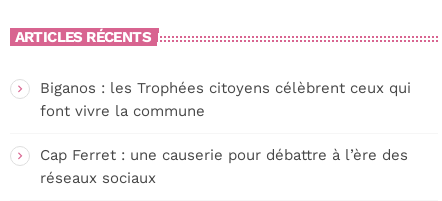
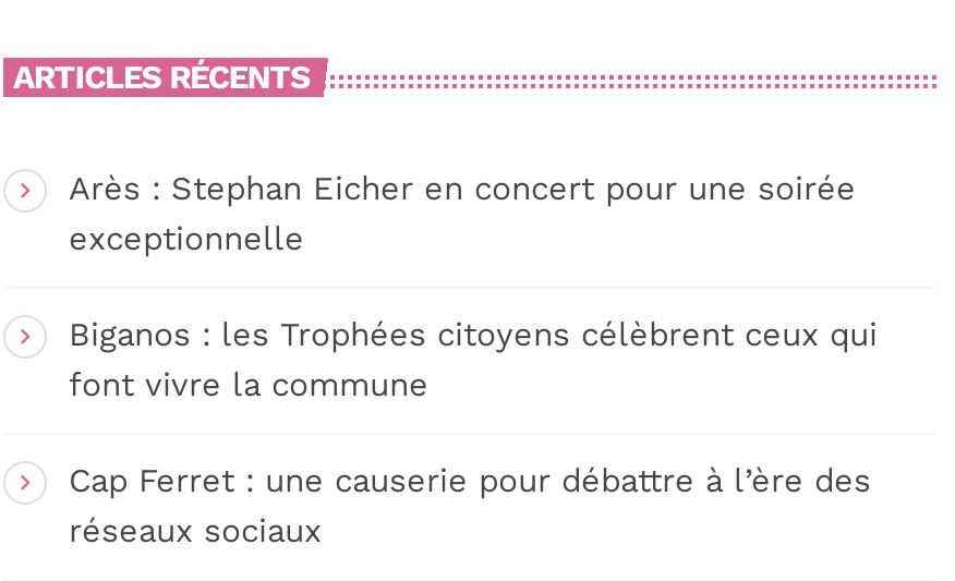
none -> [69,169,856,258] Arès : Stephan Eicher en concert pour une soirée | exceptionnelle

